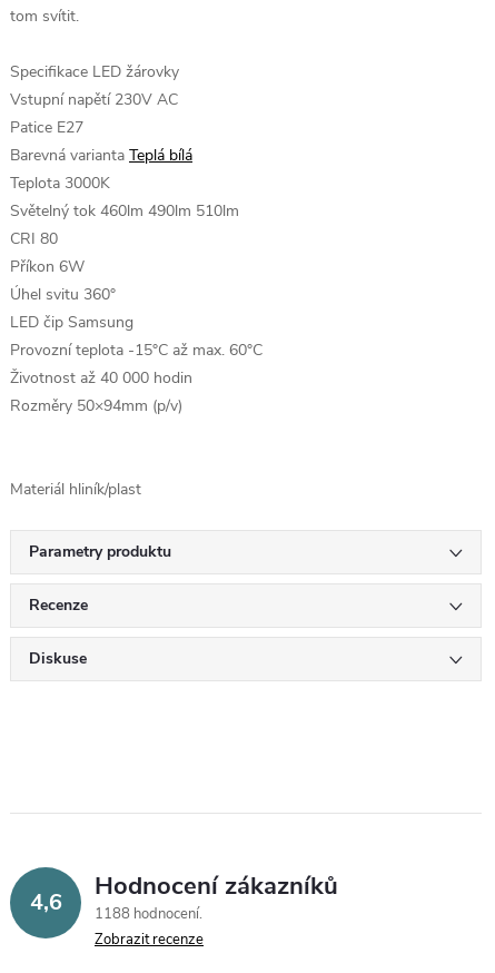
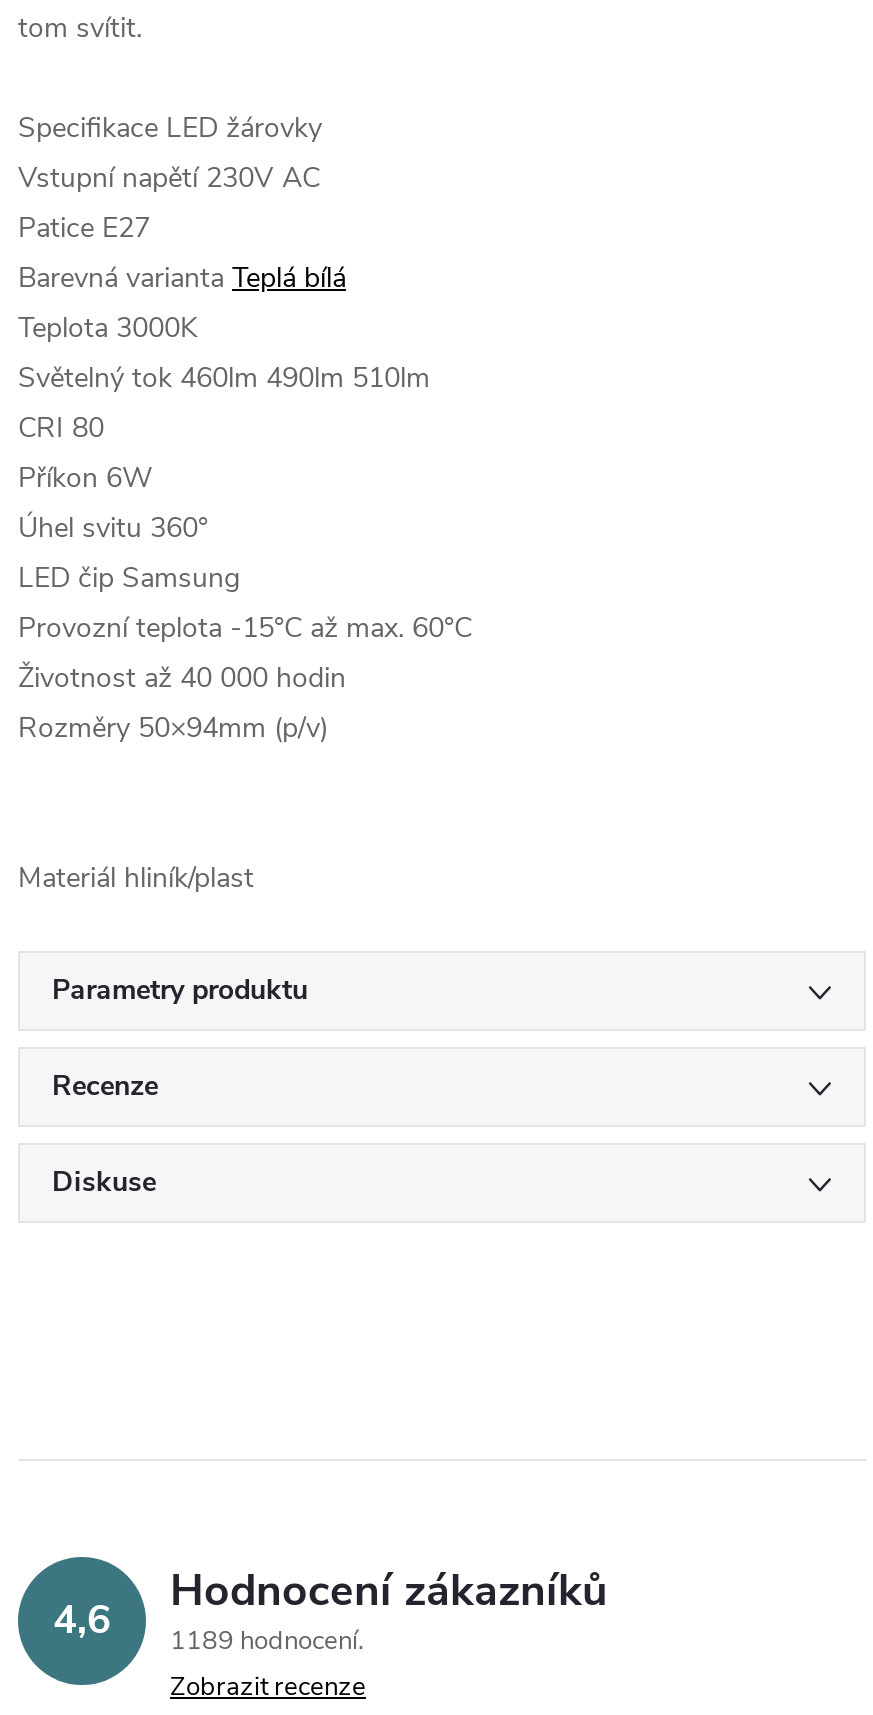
[29,869,338,924] 4,6 1188 hodnocení Hodnocení zákazníků -> [53,1561,608,1659] 4,6 1189 hodnocení Hodnocení zákazníků

